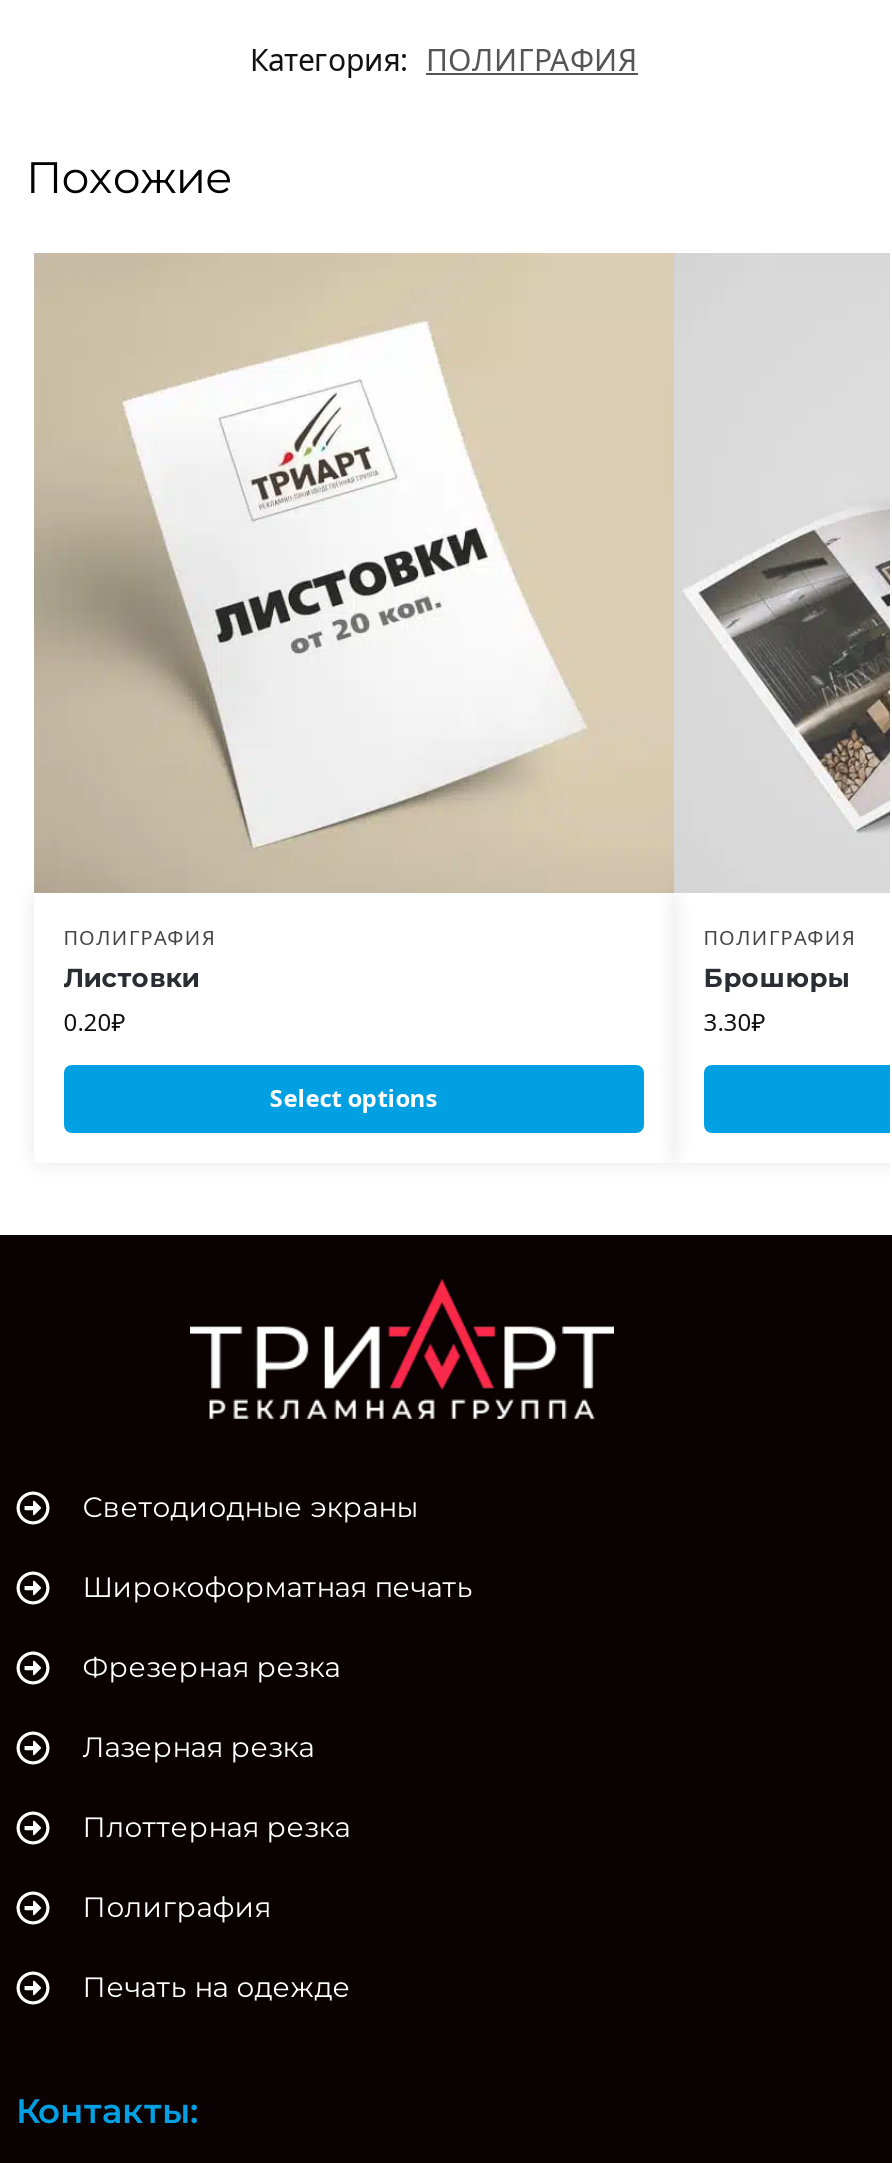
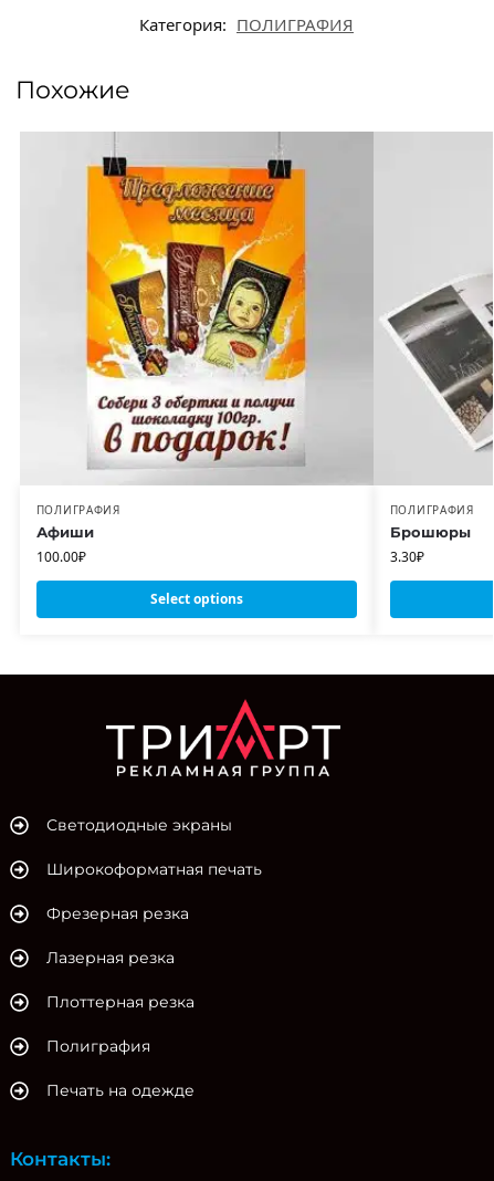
[34,253,672,1040] [image] | Листовки | 0.20₽ -> [21,133,372,567] [image] | Афиши | 100.00₽

